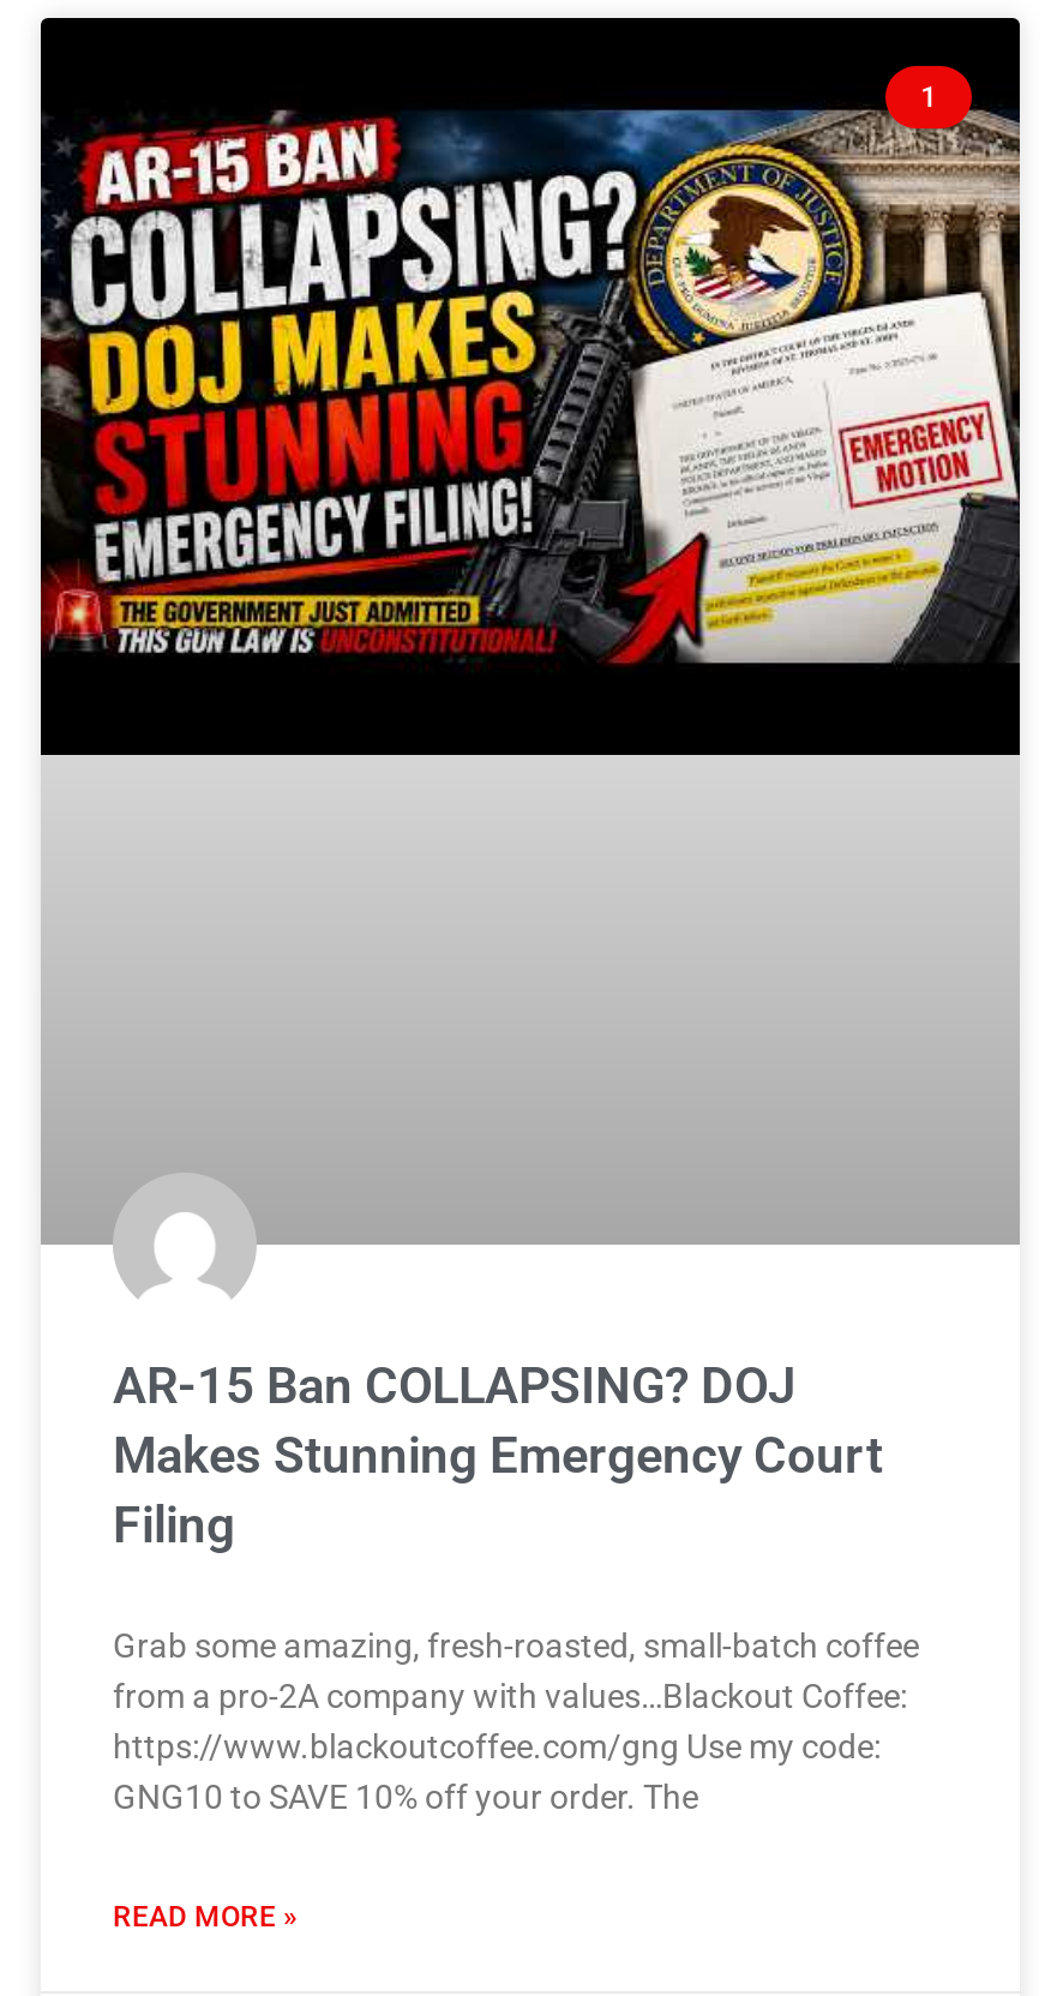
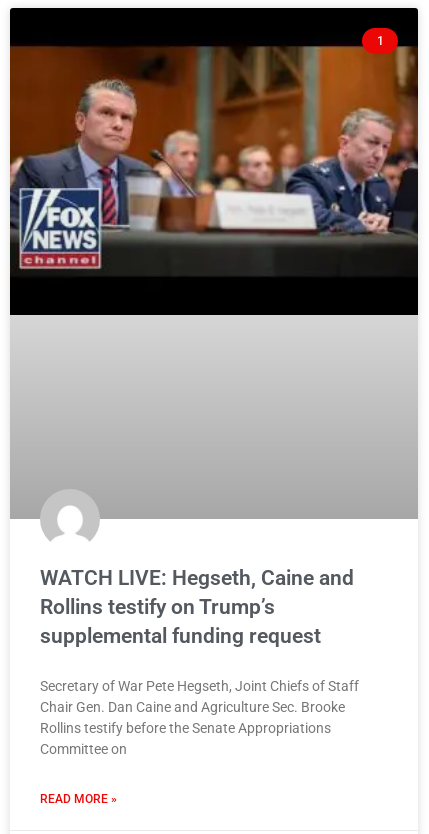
[38,107,1020,666] [image] -> [9,45,418,277] [image]
[113,1356,883,1553] AR-15 Ban COLLAPSING? DOJ | Makes Stunning Emergency Court | Filing -> [40,565,354,647] WATCH LIVE: Hegseth, Caine and | Rollins testify on Trump’s | supplemental funding request
[113,1625,919,1815] Grab some amazing, fresh-roasted, small-batch coffee | from a pro-2A company with values…Blackout Coffee: | https://www.blackoutcoffee.com/gng Use my code: | GNG10 to SAVE 10% off your order. The -> [40,677,359,756] Secretary of War Pete Hegseth, Joint Chiefs of Staff | Chair Gen. Dan Caine and Agriculture Sec. Brooke | Rollins testify before the Senate Appropriations | Committee on

